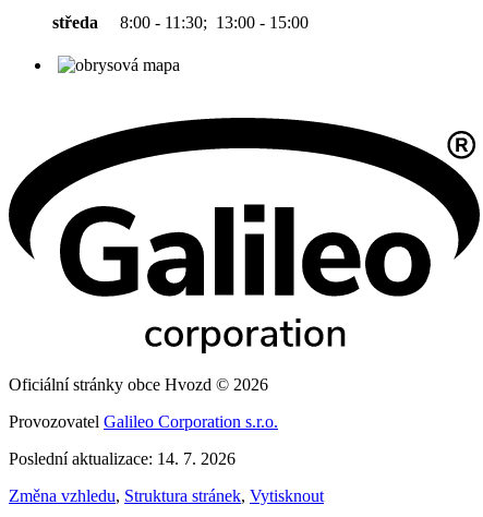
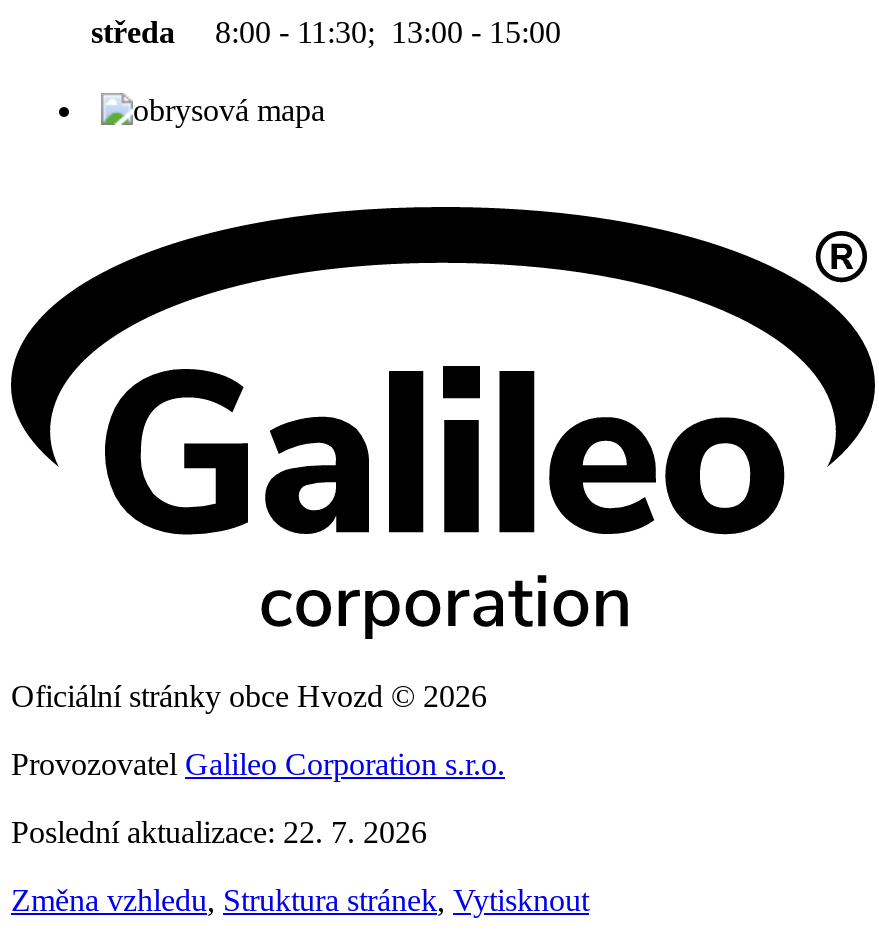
[9,450,236,468] Poslední aktualizace: 14. 7. 2026 -> [11,816,427,850] Poslední aktualizace: 22. 7. 2026

